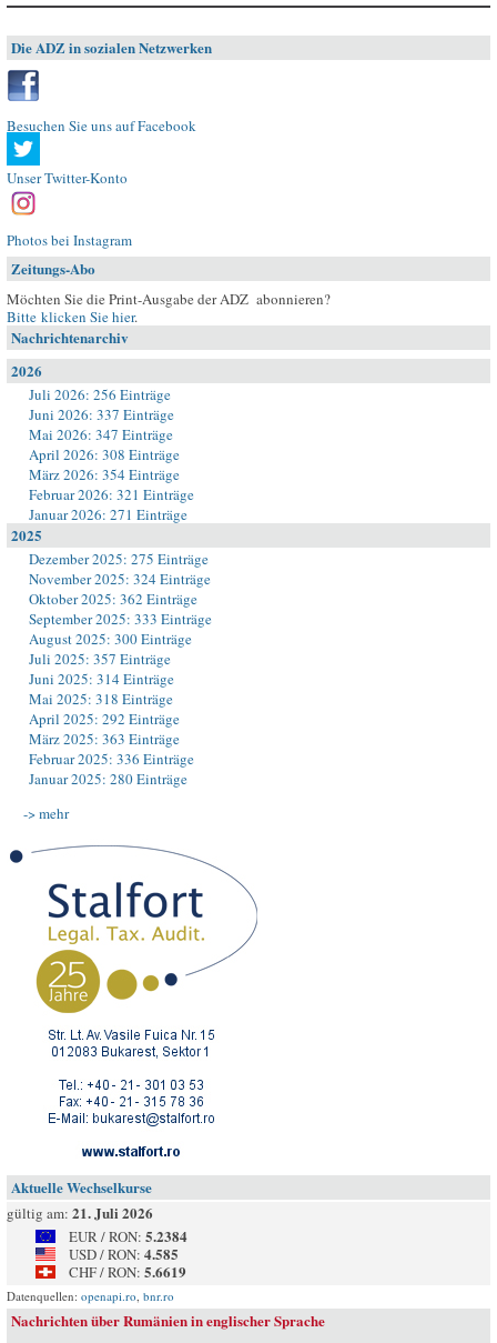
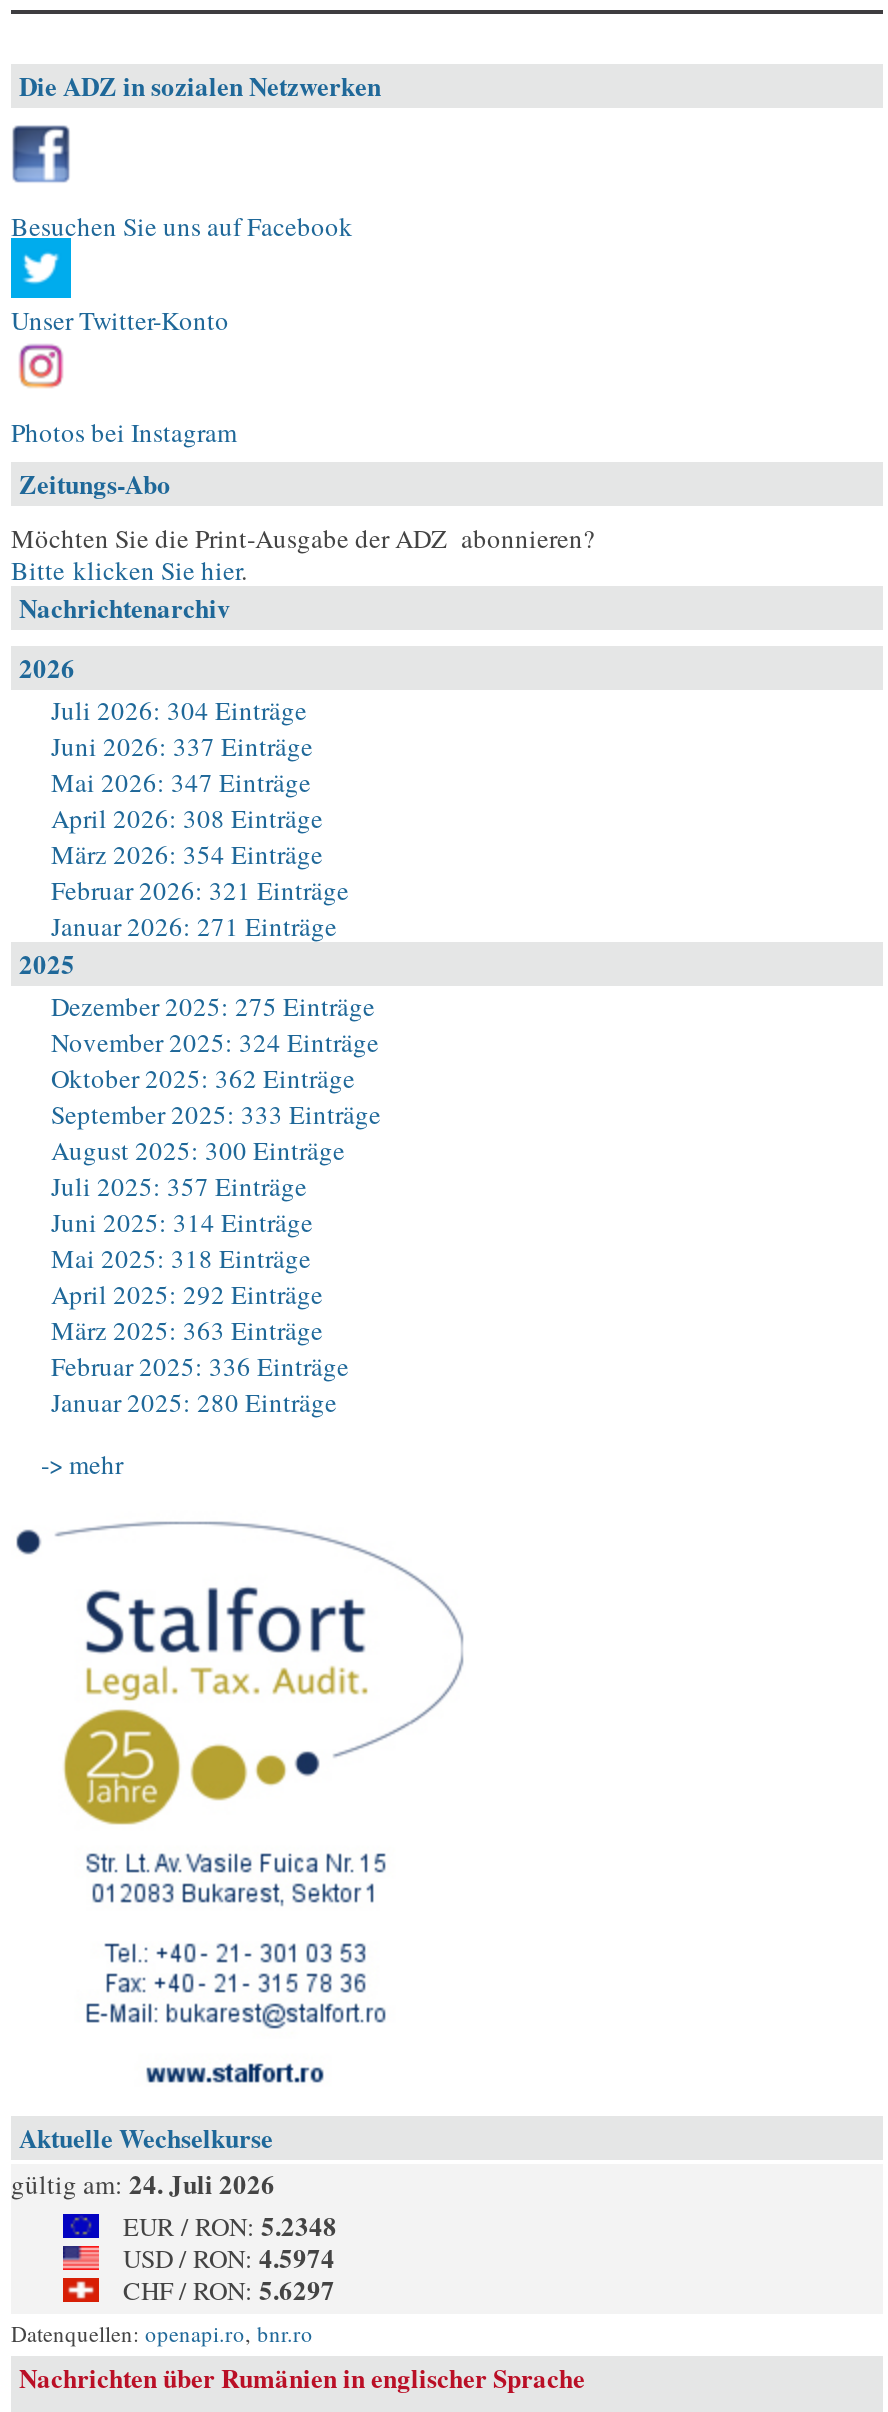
[29,384,171,404] Juli 2026: 256 Einträge -> [51,692,307,728] Juli 2026: 304 Einträge
[7,1202,153,1223] gültig am: 21. Juli 2026 -> [11,2164,275,2202] gültig am: 24. Juli 2026
[69,1225,187,1246] EUR / RON: 5.2384 -> [123,2206,337,2244] EUR / RON: 5.2348
[69,1243,179,1264] USD / RON: 4.585 -> [123,2238,335,2276] USD / RON: 4.5974
[69,1261,186,1282] CHF / RON: 5.6619 -> [123,2270,335,2308] CHF / RON: 5.6297

